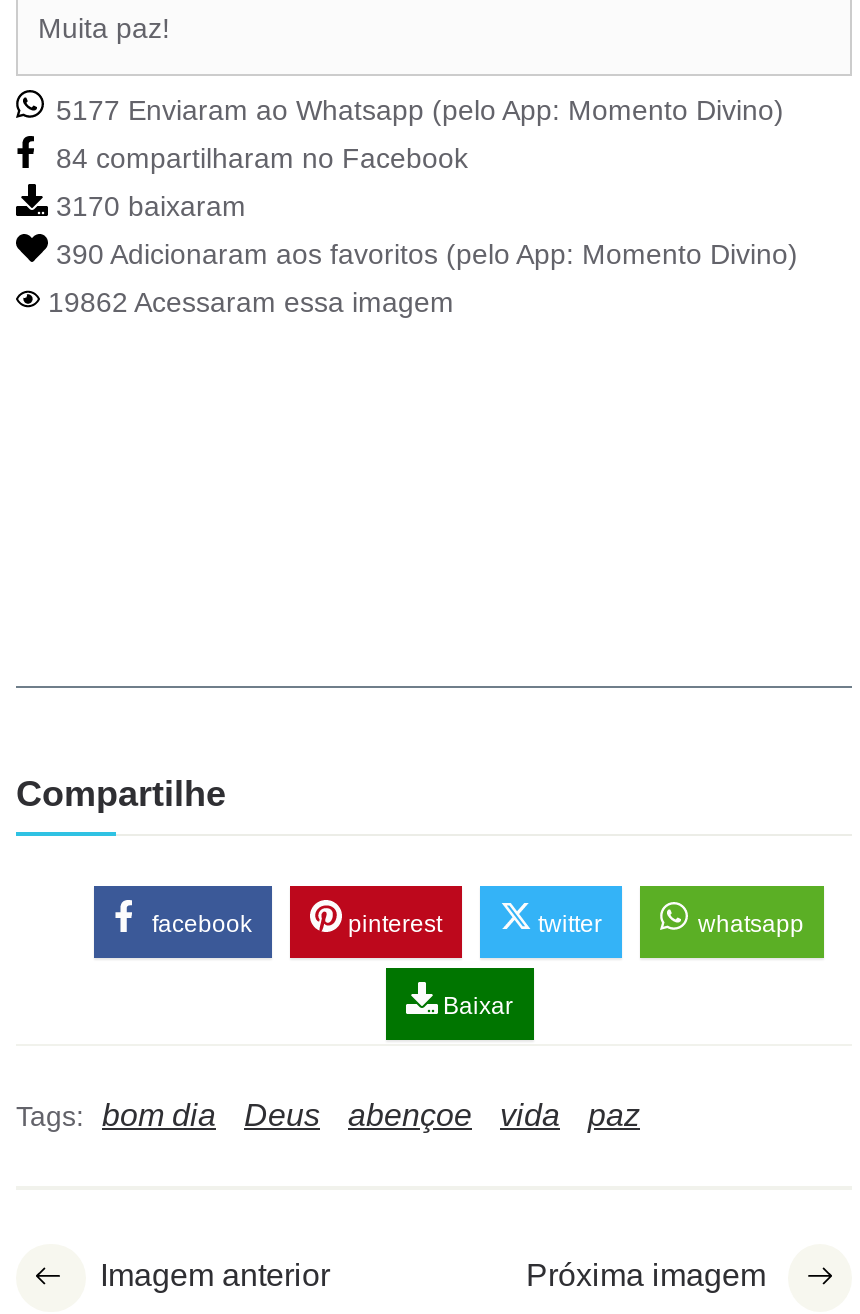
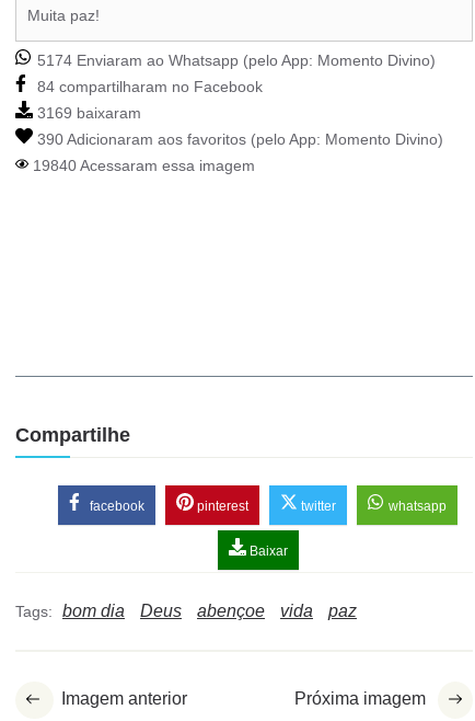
[48,94,784,126] 5177 Enviaram ao Whatsapp (pelo App: Momento Divino) -> [33,52,436,69] 5174 Enviaram ao Whatsapp (pelo App: Momento Divino)
[48,190,246,222] 3170 baixaram -> [33,104,141,122] 3169 baixaram
[40,286,454,318] 19862 Acessaram essa imagem -> [28,157,255,174] 19840 Acessaram essa imagem

